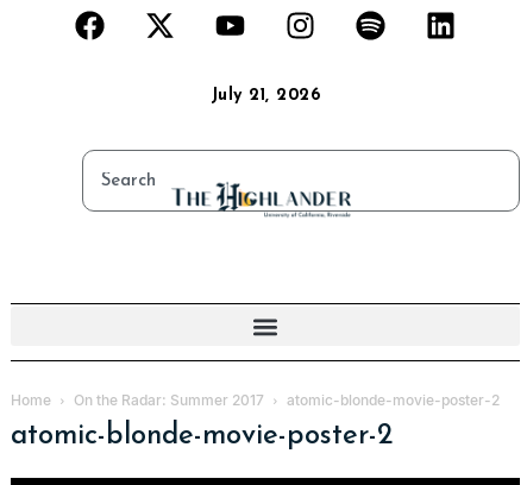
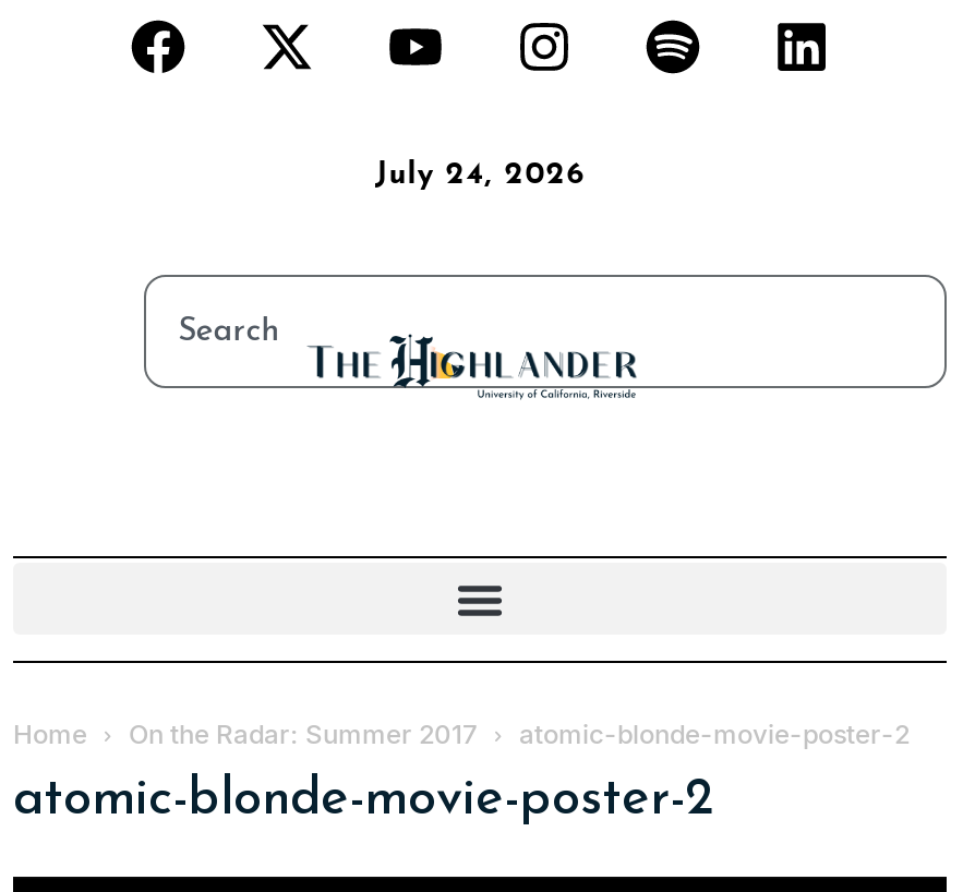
[210,87,320,105] July 21, 2026 -> [375,159,585,192] July 24, 2026

